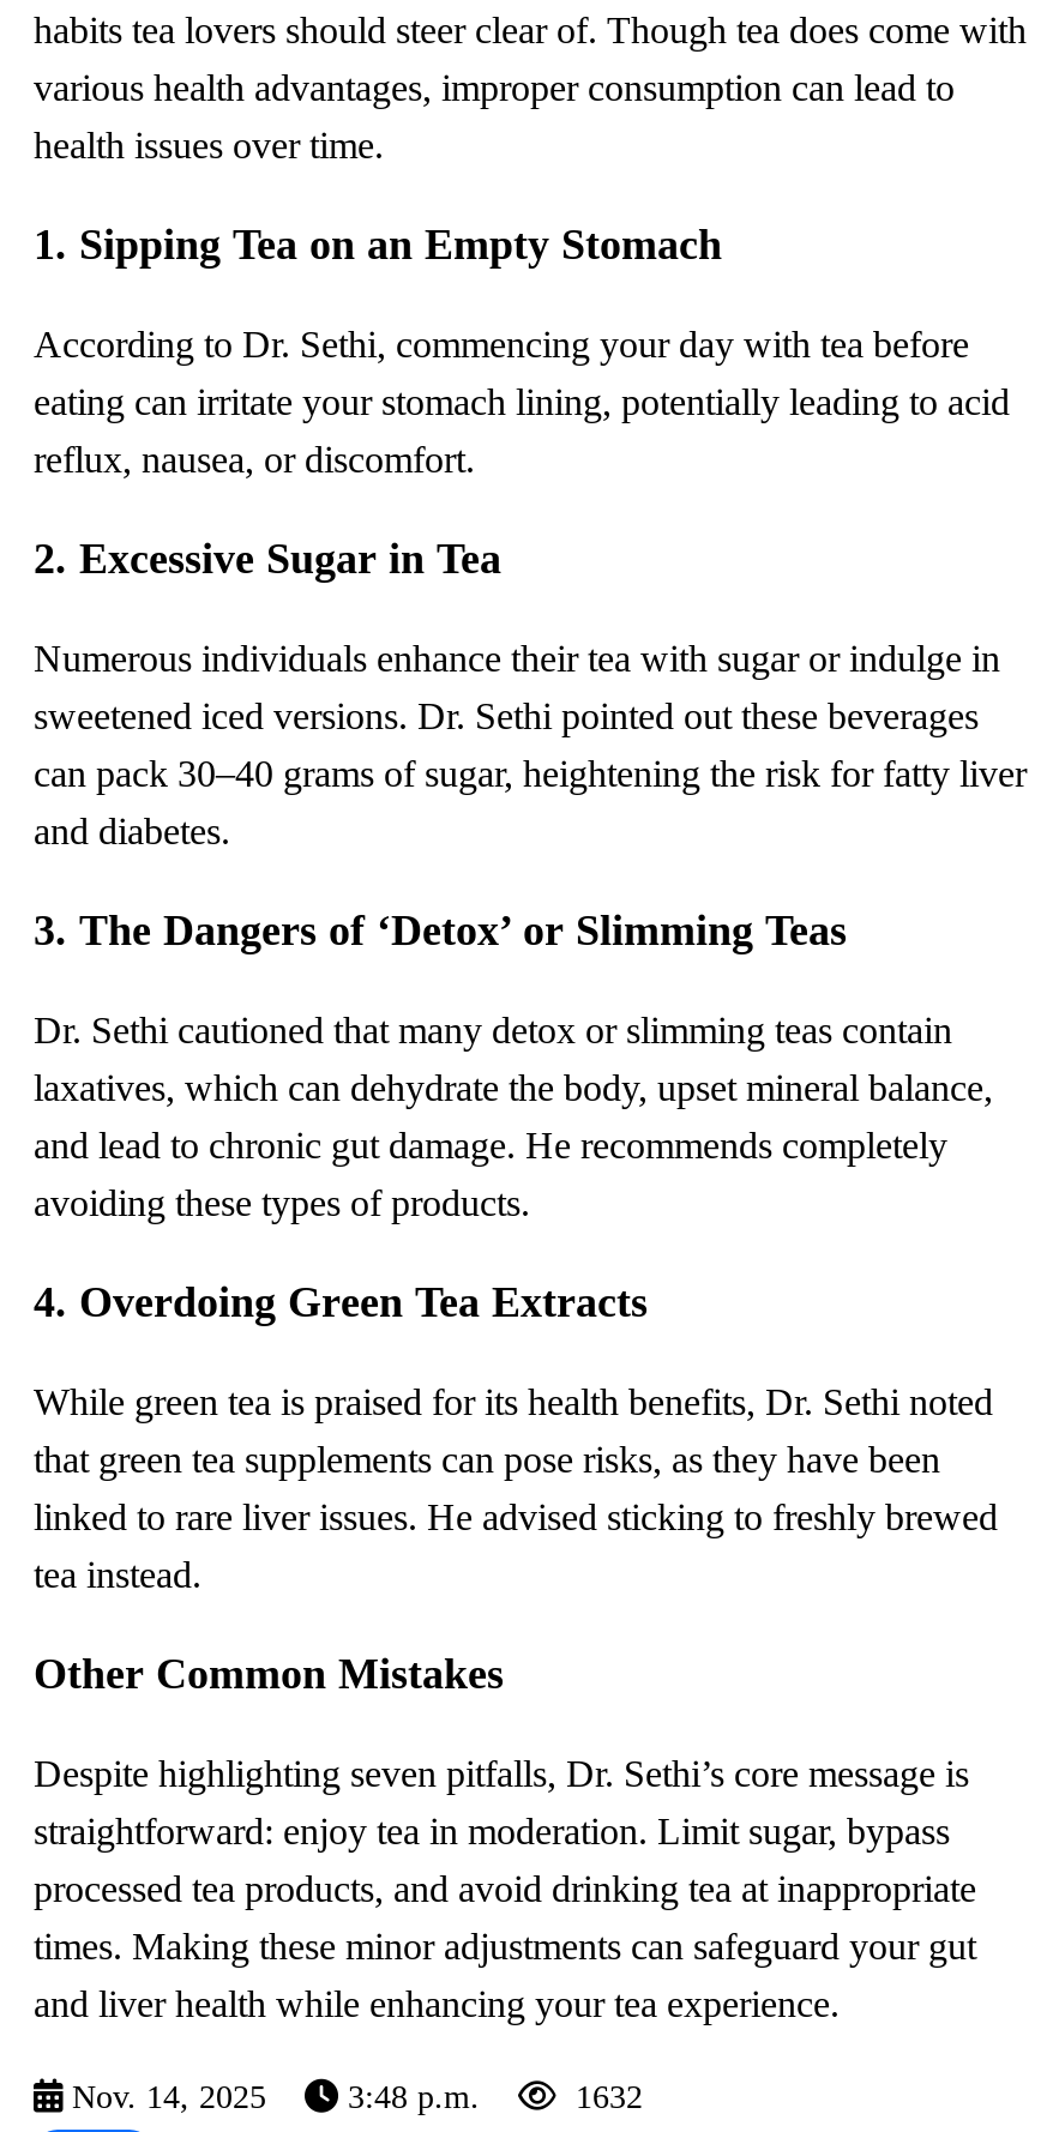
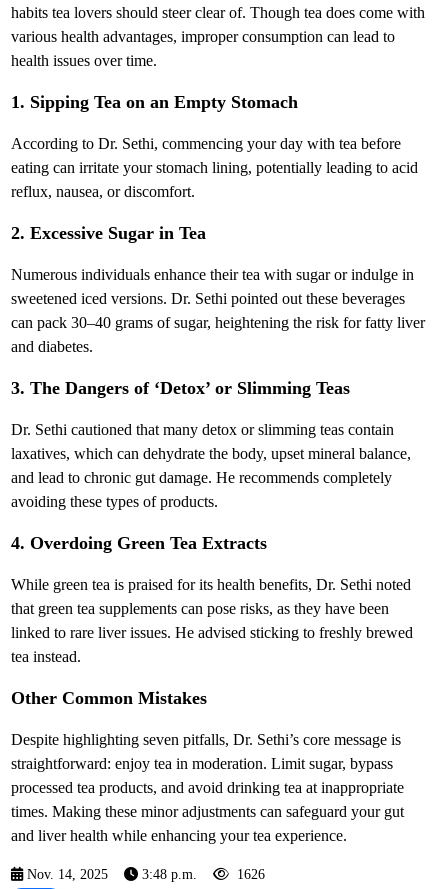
[576,2079,643,2115] 1632 -> [237,867,265,882] 1626

